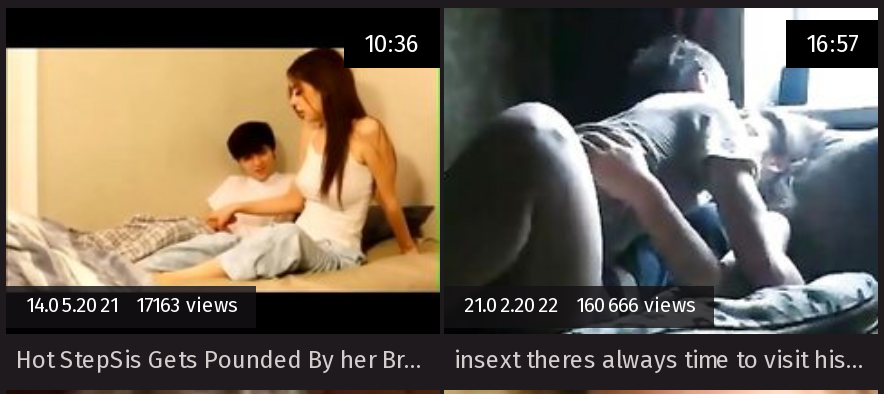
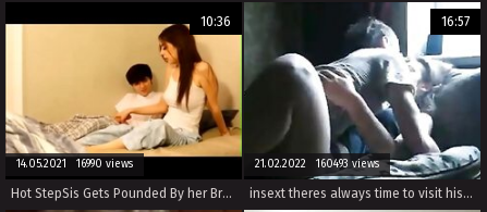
[26,293,236,317] 14.05.2021 17163 views -> [16,157,133,170] 14.05.2021 16990 views
[464,293,694,317] 21.02.2022 160666 views -> [255,157,379,170] 21.02.2022 160493 views

